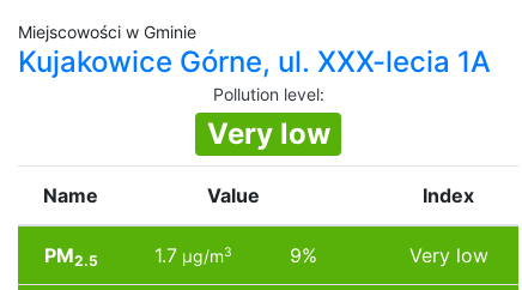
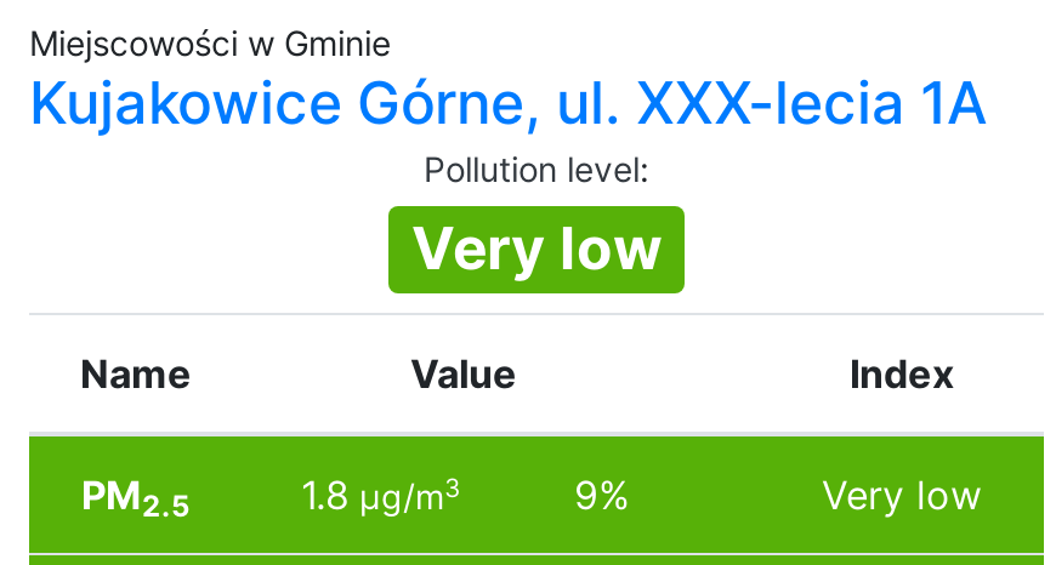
[154,243,232,267] 1.7 µg/m3 -> [301,470,461,519] 1.8 µg/m3

